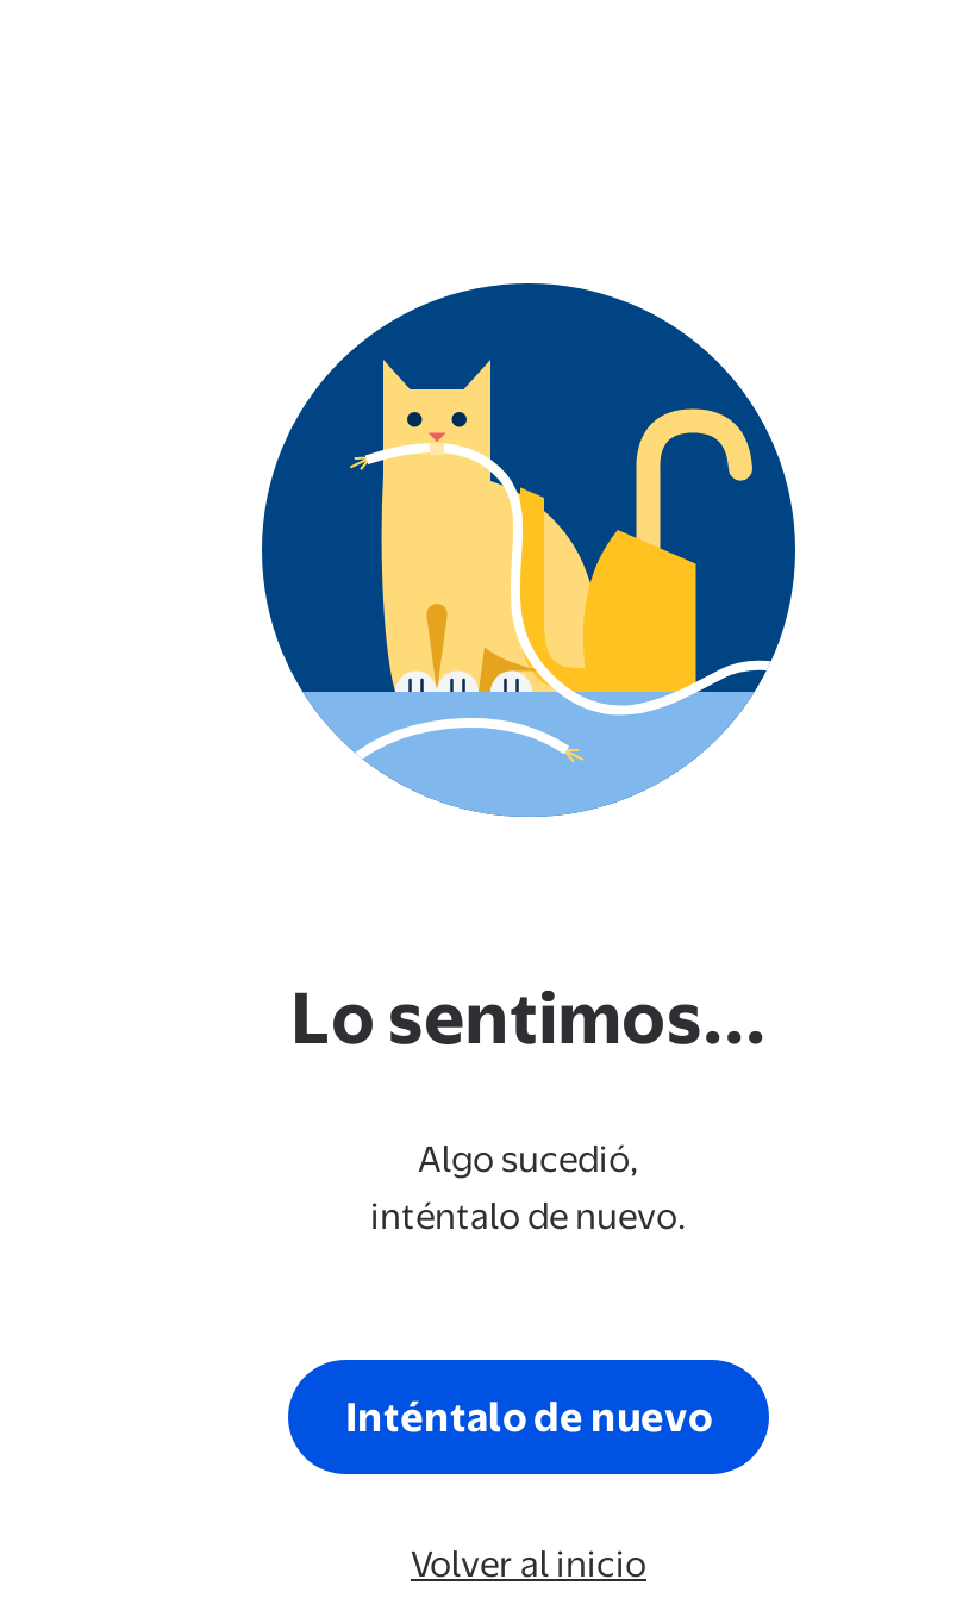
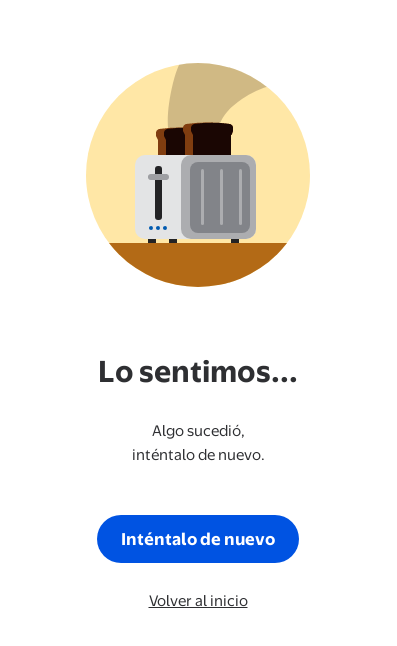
[260,281,798,819] [image] -> [86,63,310,288] [image]

